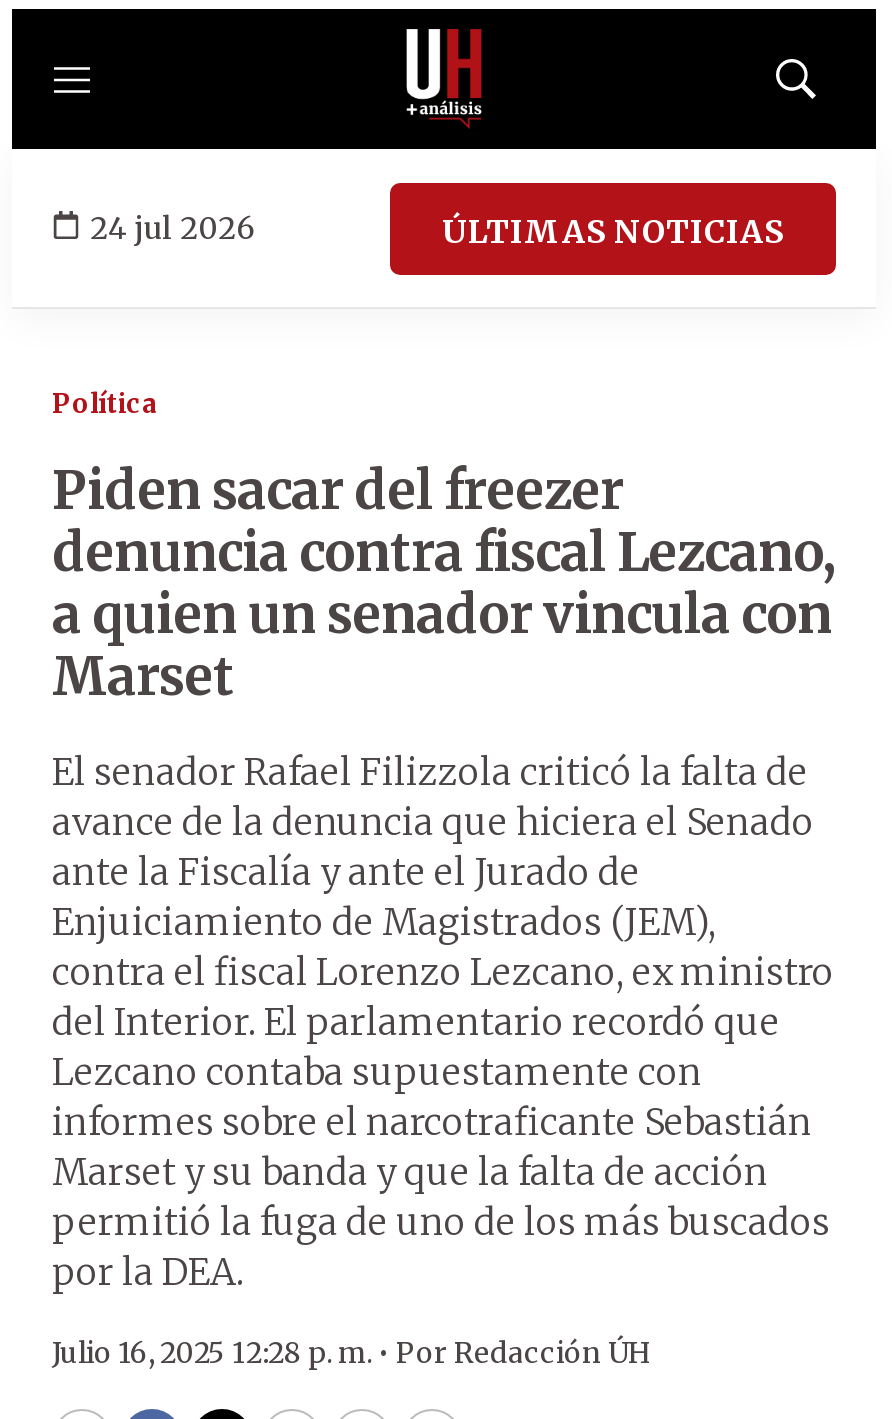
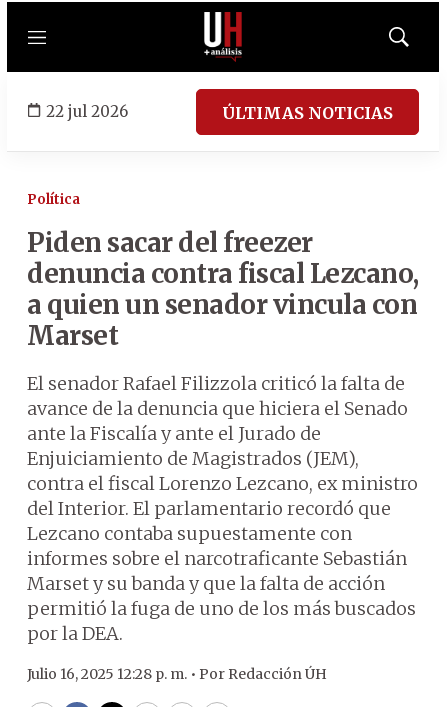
[90,208,254,246] 24 jul 2026 -> [46,101,128,120] 22 jul 2026

